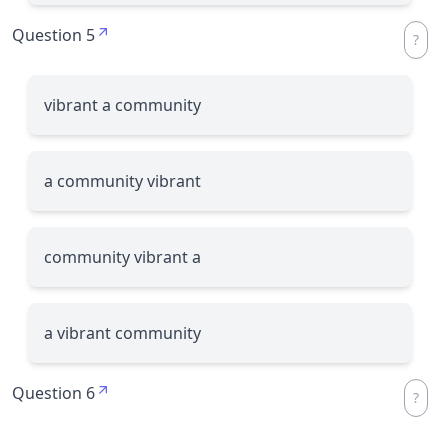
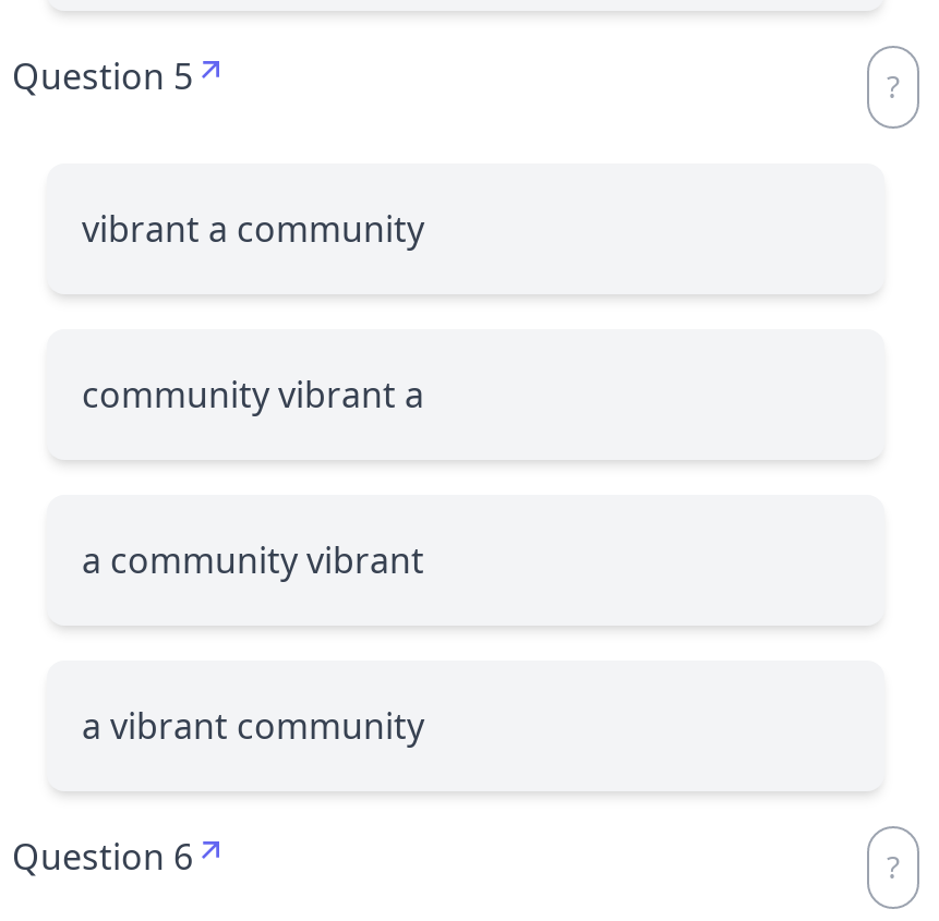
moved [44,170,201,192] -> [82,537,424,585]: a community vibrant
moved [44,246,201,268] -> [82,371,424,419]: community vibrant a

